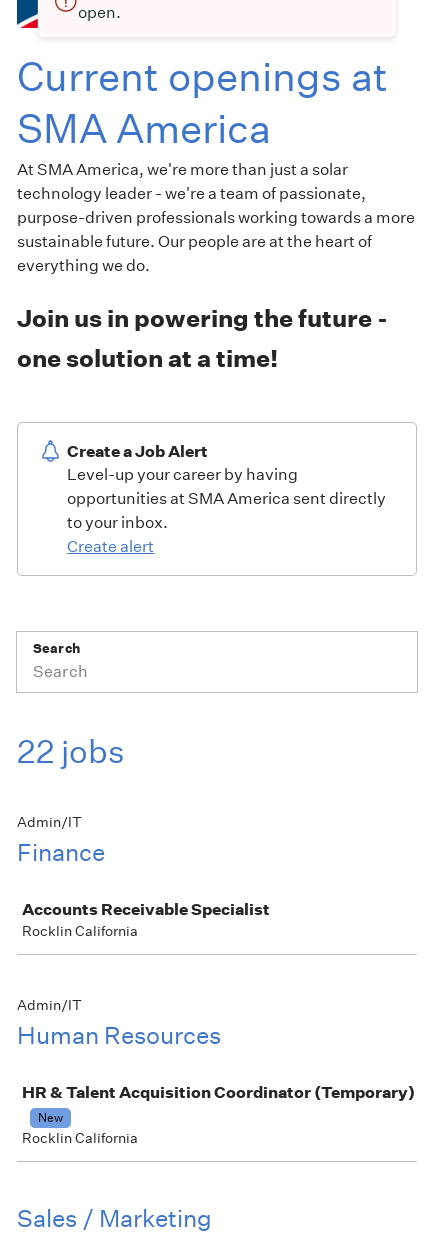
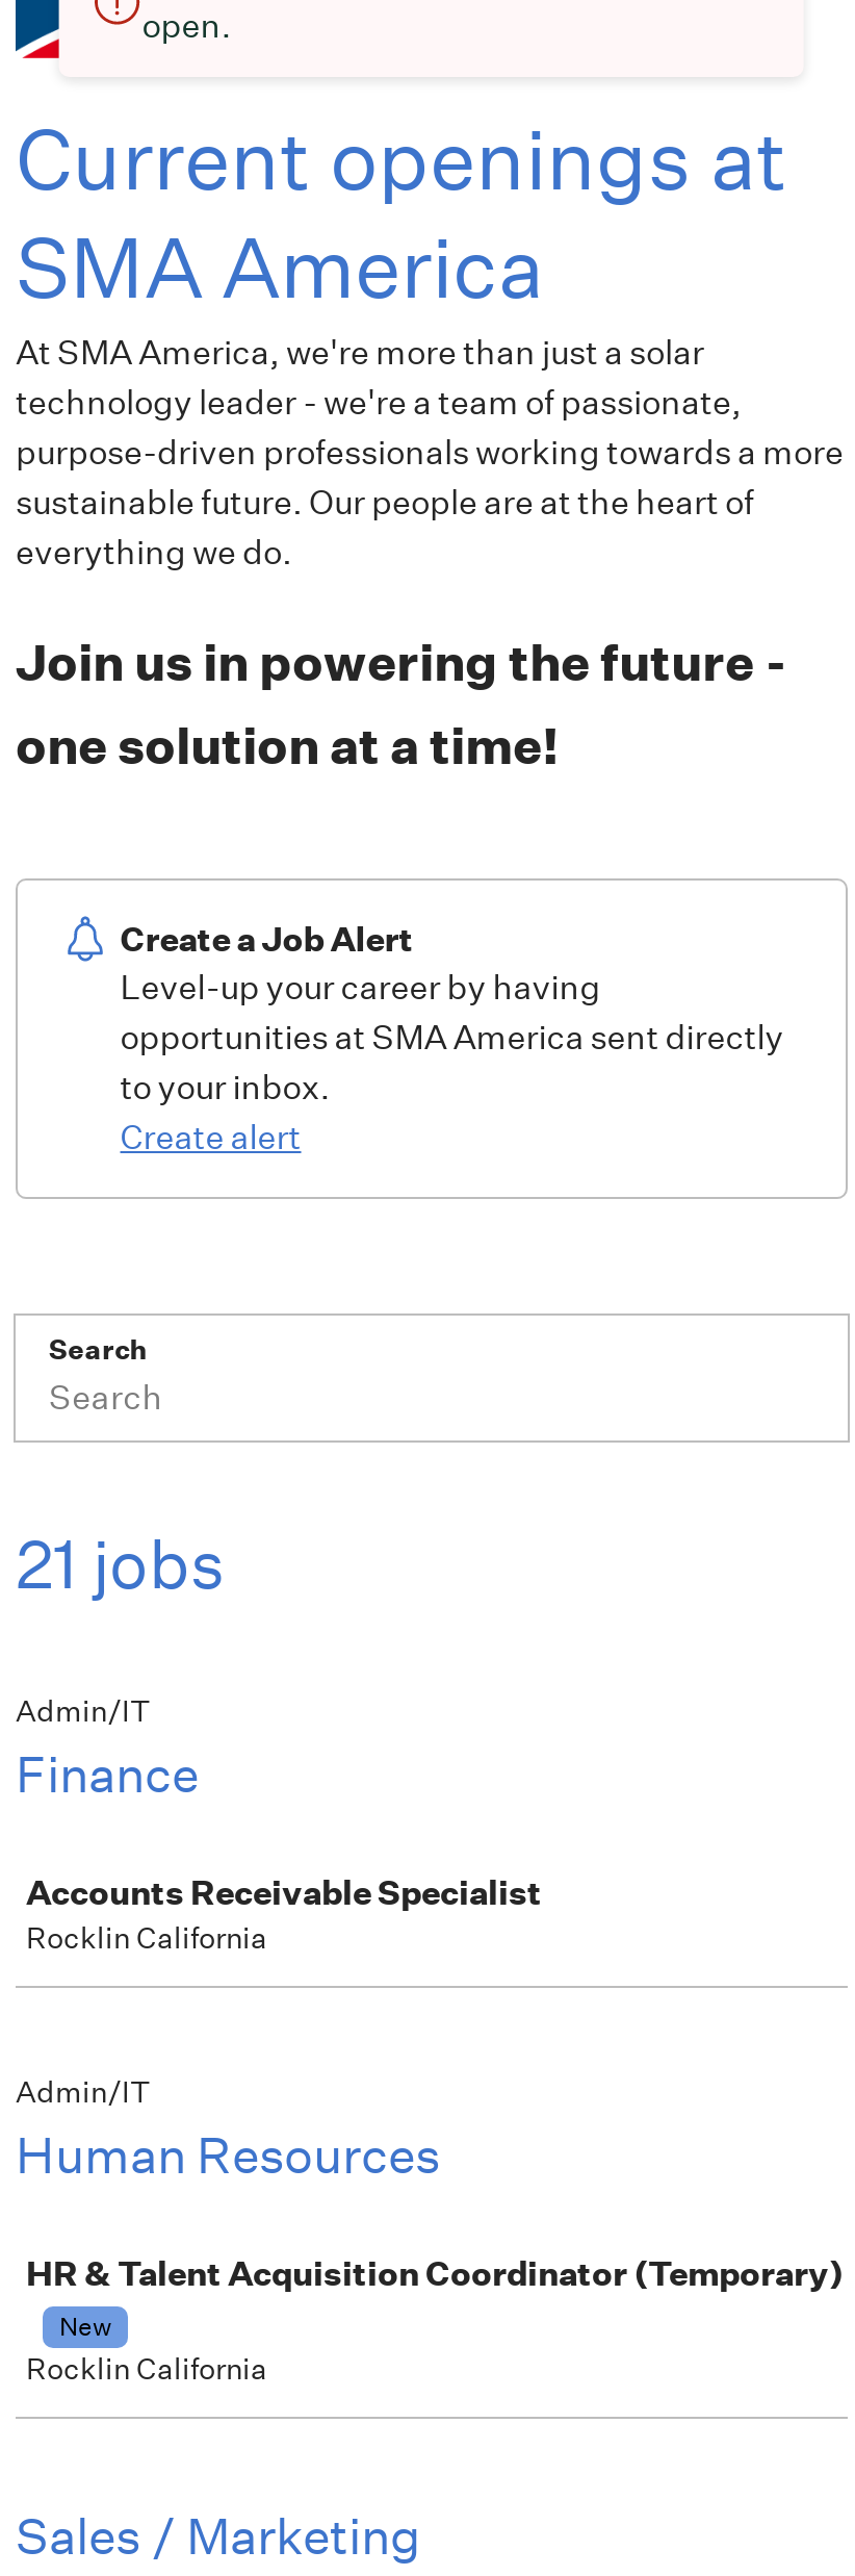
[17,732,125,771] 22 jobs -> [16,1523,226,1605] 21 jobs

